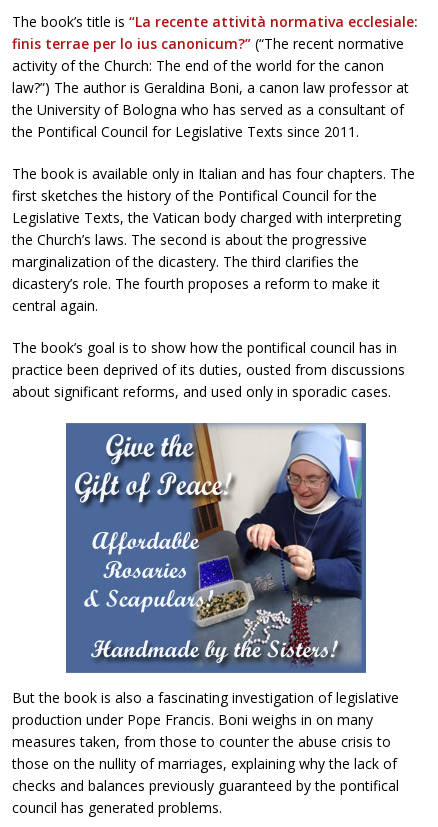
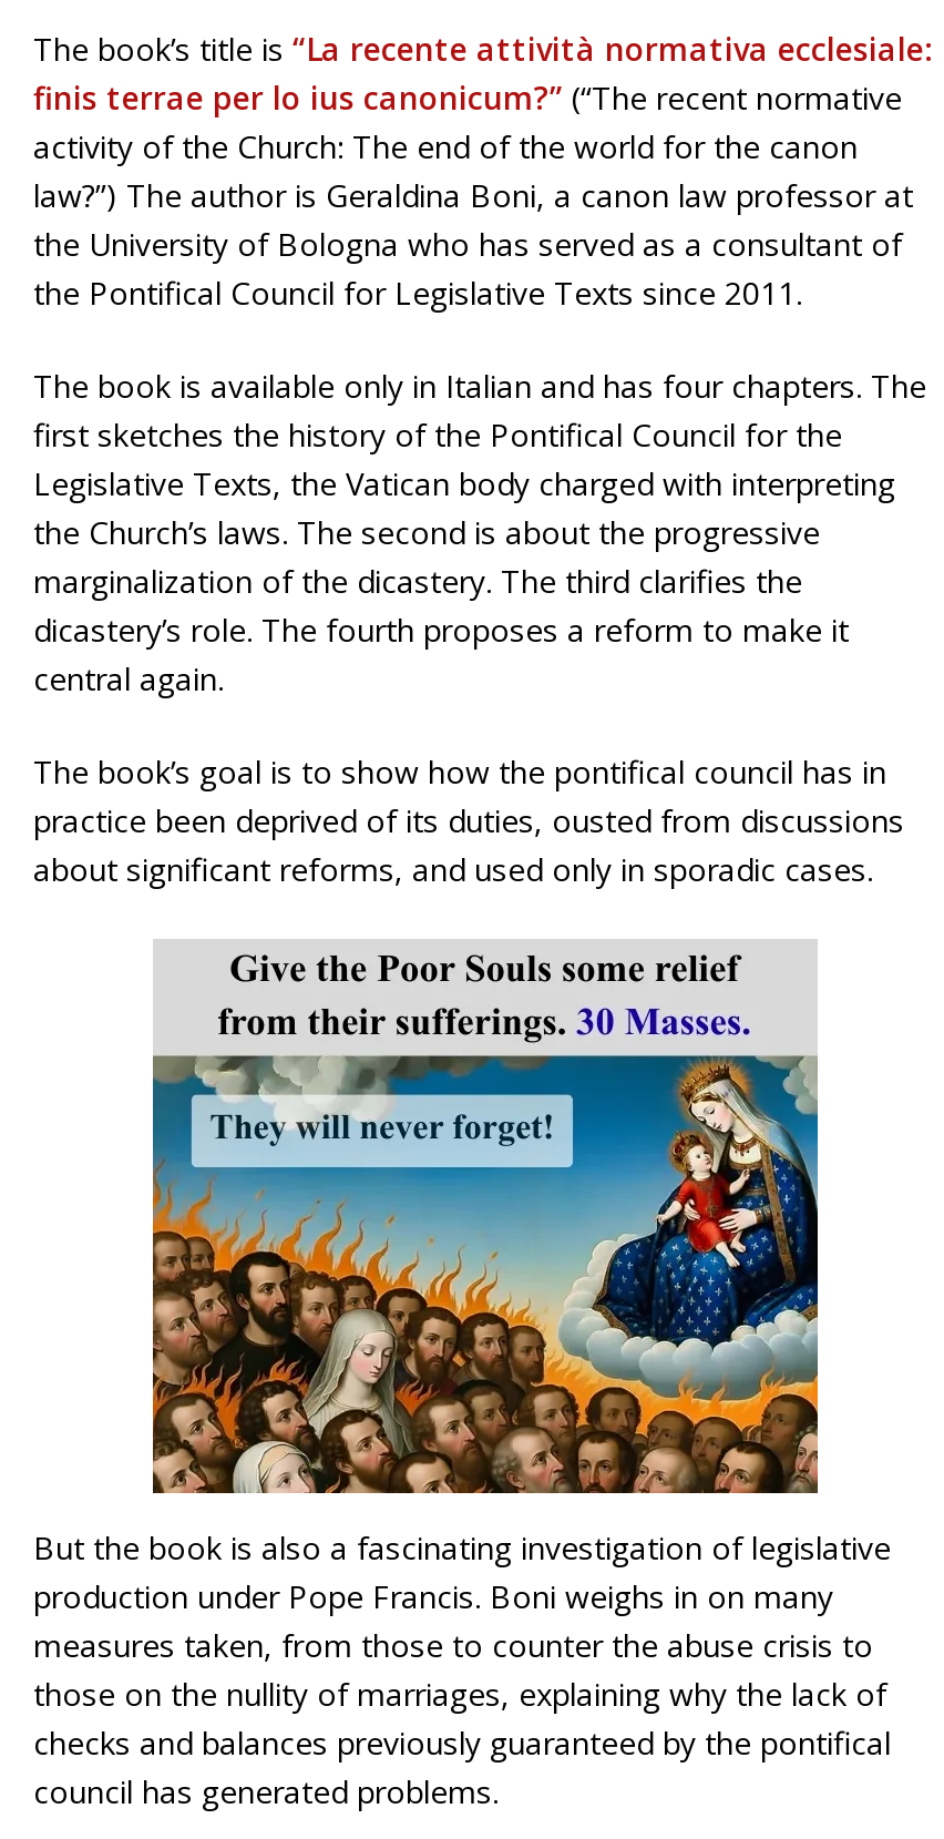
[65,423,367,674] [image] -> [151,941,820,1495] [image]

